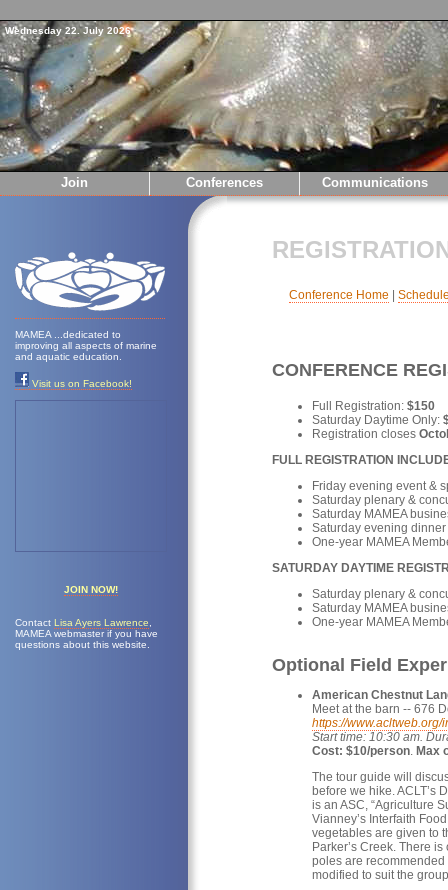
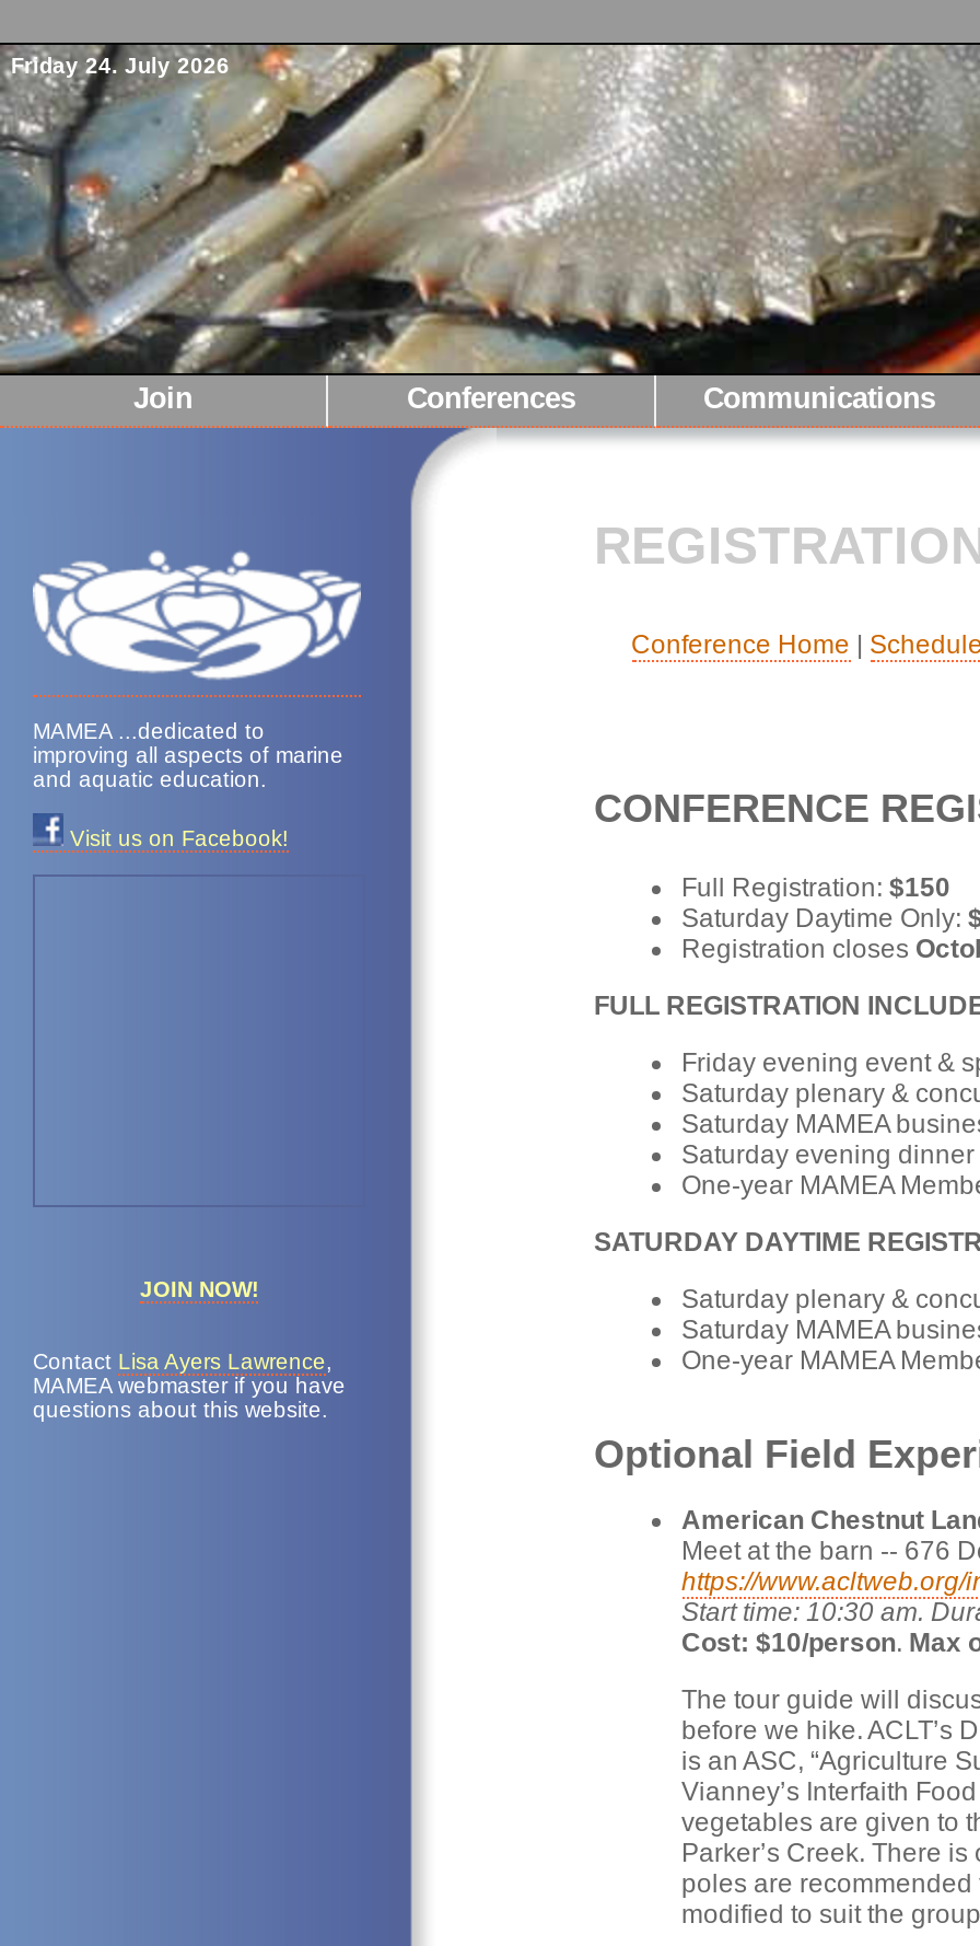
[5,25,131,36] Wednesday 22. July 2026 -> [11,54,230,78] Friday 24. July 2026

